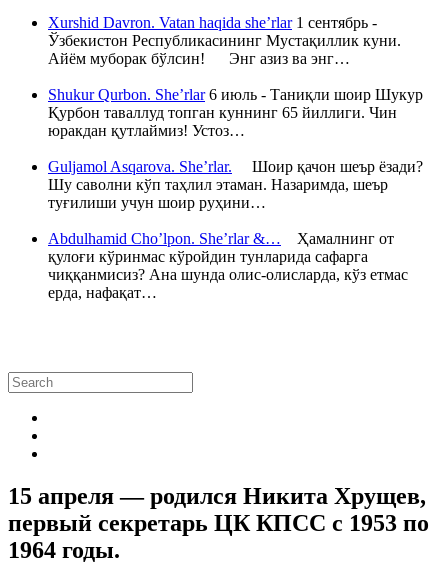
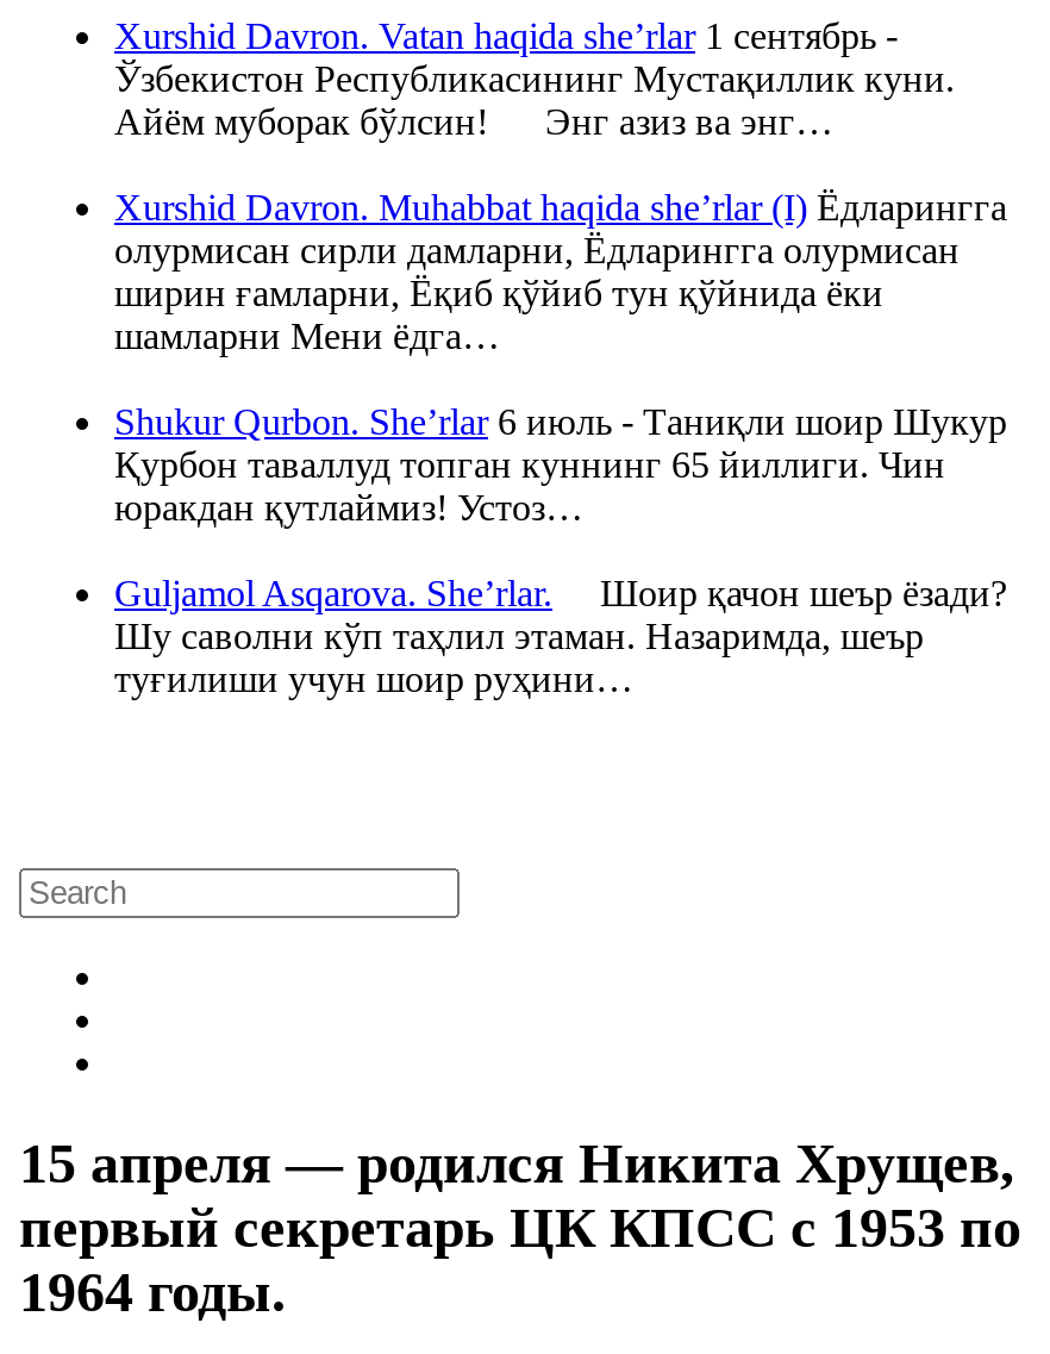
none -> [114,186,1007,356] Xurshid Davron. Muhabbat haqida she’rlar (I) Ёдларингга | олурмисан сирли дамларни, Ёдларингга олурмисан | ширин ғамларни, Ёқиб қўйиб тун қўйнида ёки | шамларни Мени ёдга…
moved [48,86,423,211] -> [114,401,1007,699]: Shukur Qurbon. She’rlar 6 июль - Таниқли шоир Шукур | Қурбон таваллуд топган куннинг 65 йиллиги. Чин | юракдан қутлаймиз! Устоз… | Guljamol Asqarova. She’rlar. Шоир қачон шеър ёзади? | Шу саволни кўп таҳлил этаман. Назаримда, шеър | туғилиши учун шоир руҳини…
[48,230,408,301] Abdulhamid Cho’lpon. She’rlar &… Ҳамалнинг от | қулоғи кўринмас кўройдин тунларида сафарга | чиққанмисиз? Ана шунда олис-олисларда, кўз етмас | ерда, нафақат… -> none

